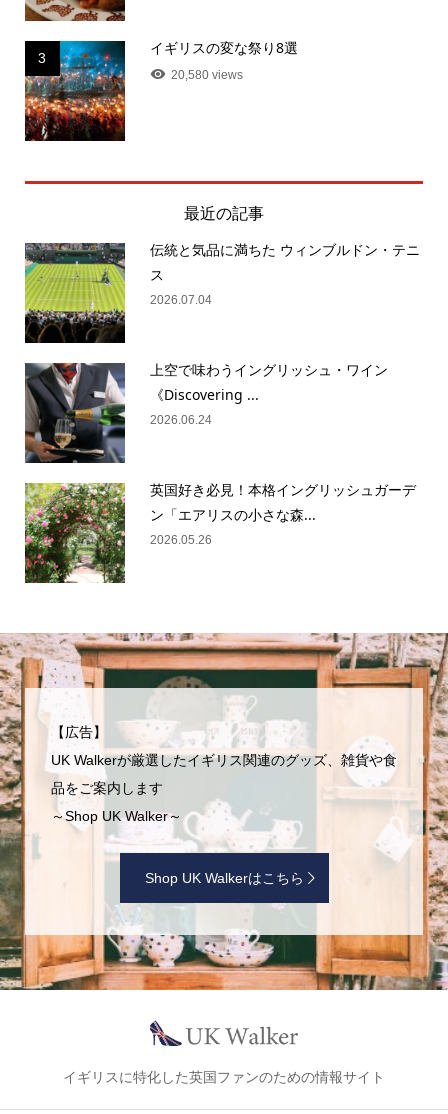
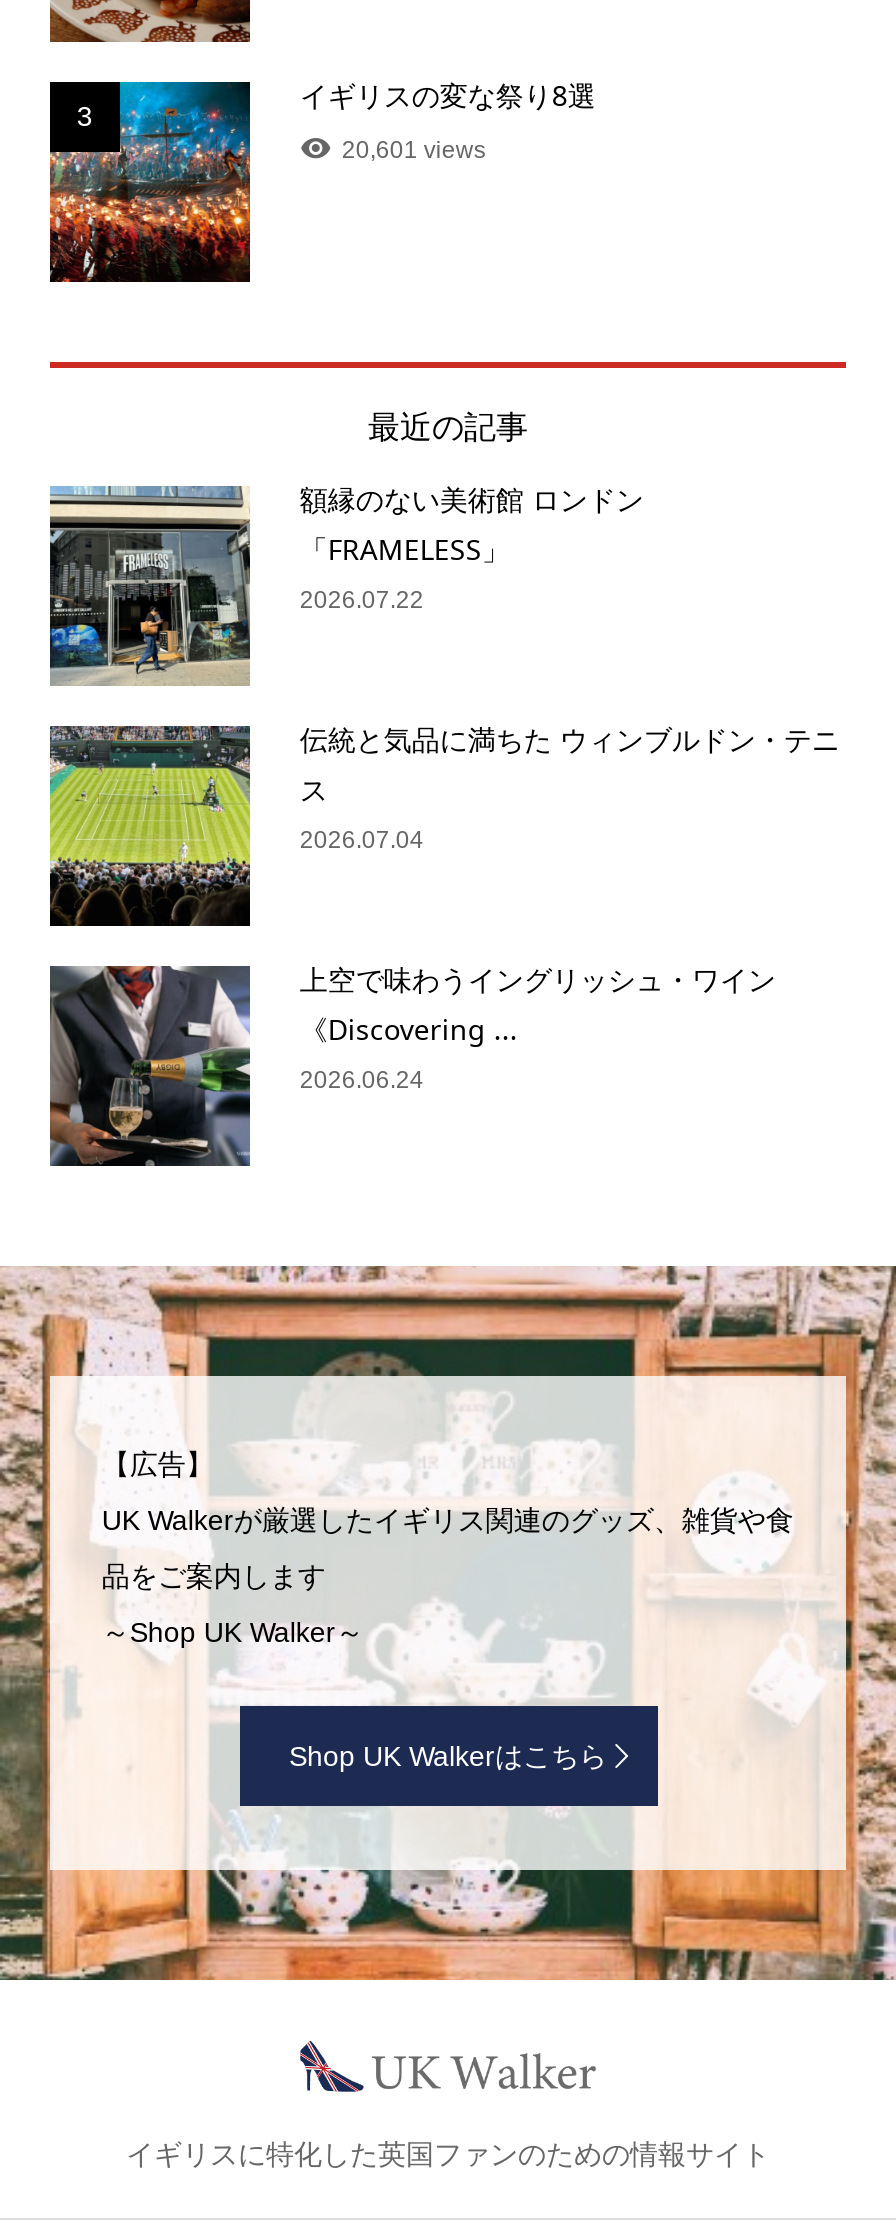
[171,67,243,81] 20,580 views -> [342,135,486,163] 20,601 views
none -> [48,479,644,686] [image] | 額縁のない美術館 ロンドン | 「FRAMELESS」 | 2026.07.22
moved [23,239,420,426] -> [46,719,840,1093]: [image] | 伝統と気品に満ちた ウィンブルドン・テニ | ス | 2026.07.04 | 上空で味わうイングリッシュ・ワイン | 《Discovering ... | 2026.06.24
[24,479,416,584] [image] | 英国好き必見！本格イングリッシュガーデ | ン「エアリスの小さな森... | 2026.05.26 -> none

